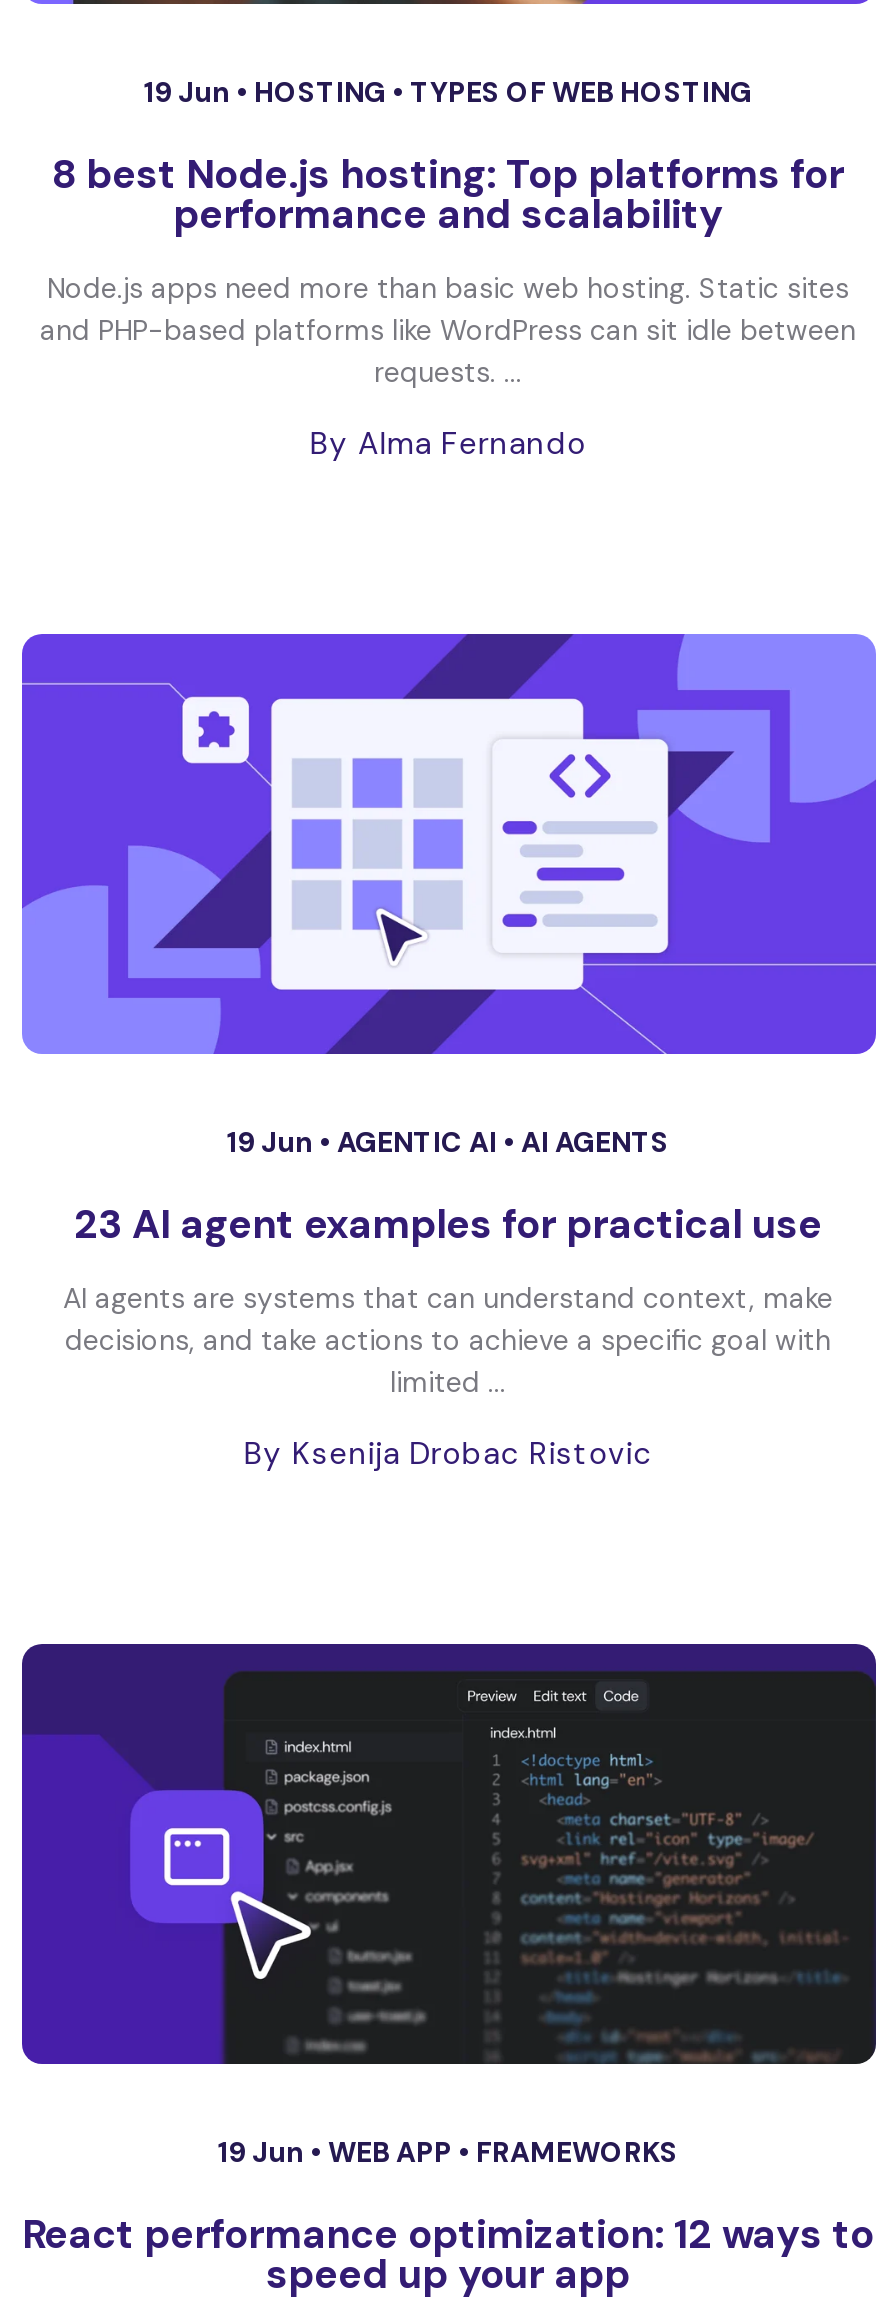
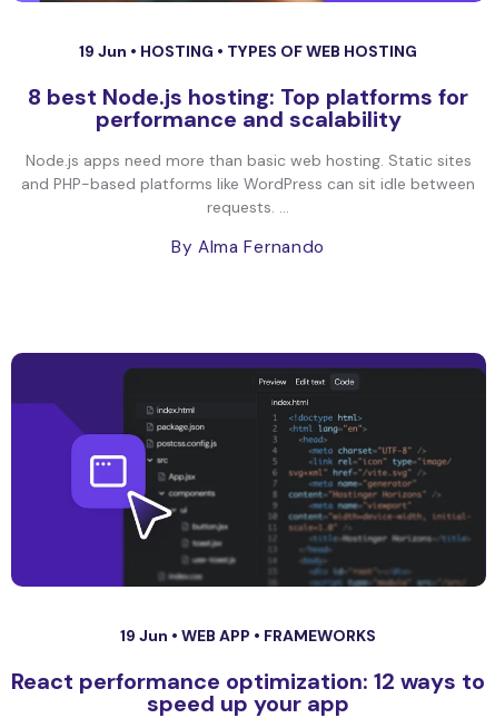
[20,632,878,1474] [image] | 19 Jun • AGENTIC AI • AI AGENTS | 23 AI agent examples for practical use | AI agents are systems that can understand context, make | decisions, and take actions to achieve a specific goal with | limited ... | By Ksenija Drobac Ristovic -> none

